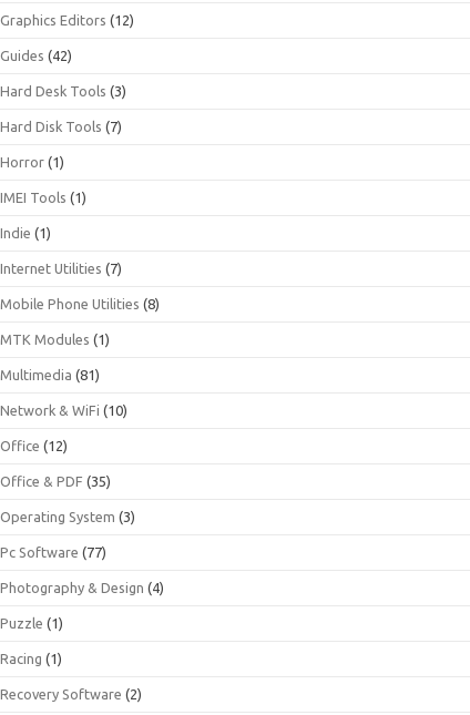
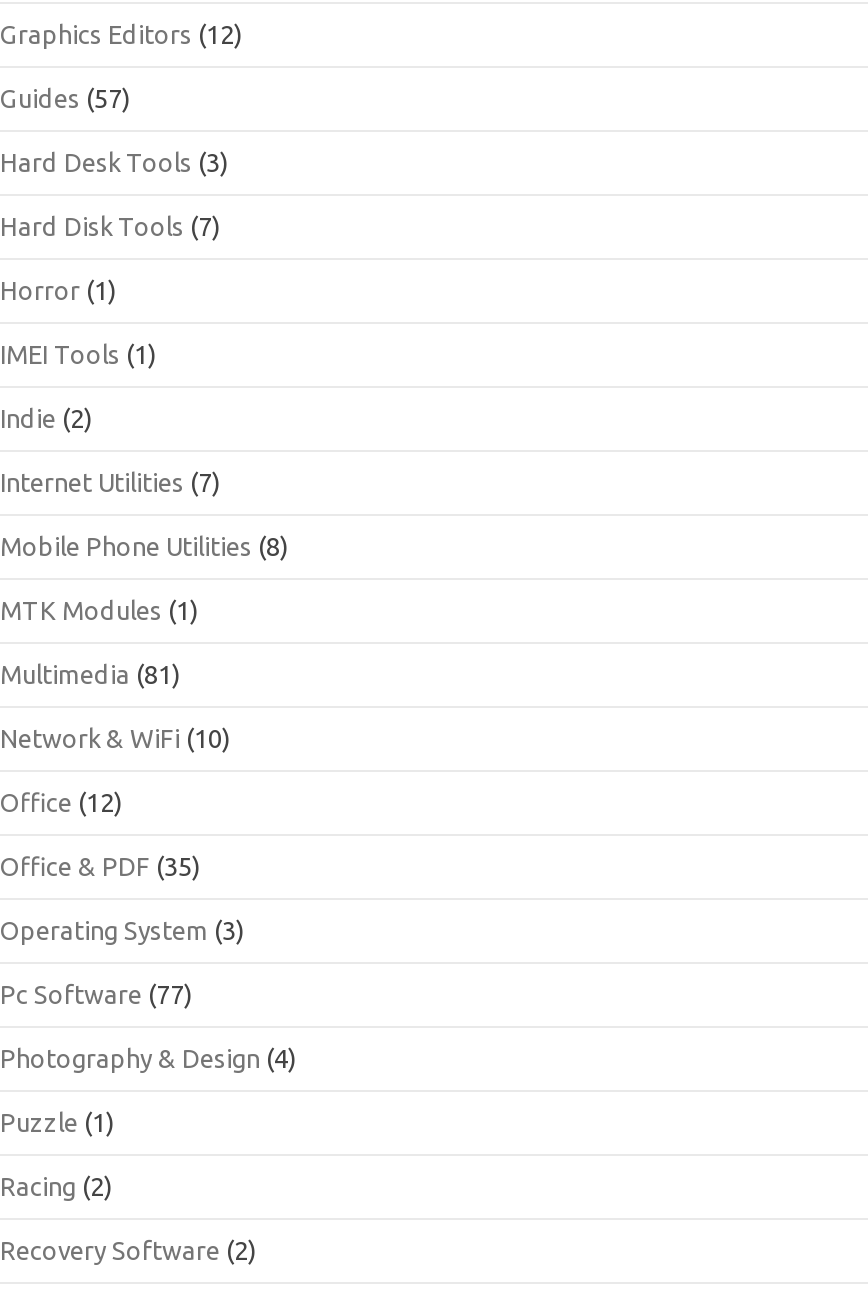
[0,48,72,63] Guides (42) -> [0,84,130,112] Guides (57)
[0,225,51,241] Indie (1) -> [0,404,92,432] Indie (2)
[0,651,62,666] Racing (1) -> [0,1172,112,1200] Racing (2)

